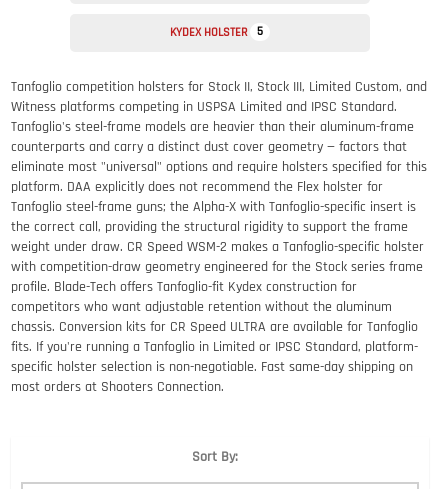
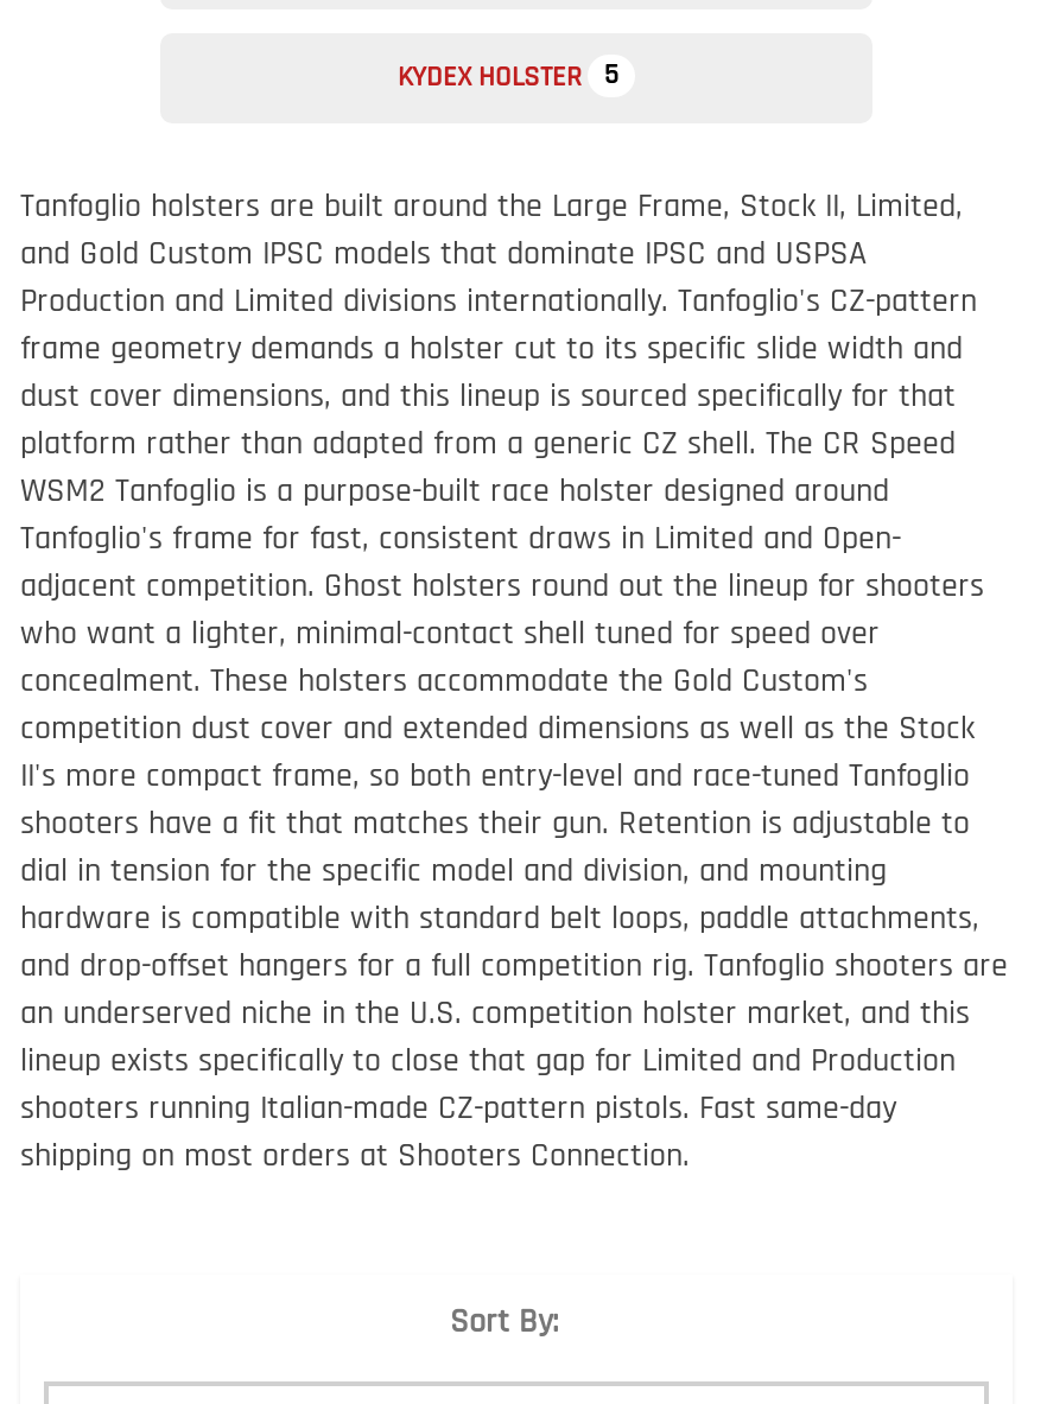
[11,78,427,396] Tanfoglio competition holsters for Stock II, Stock III, Limited Custom, and | Witness platforms competing in USPSA Limited and IPSC Standard. | Tanfoglio's steel-frame models are heavier than their aluminum-frame | counterparts and carry a distinct dust cover geometry — factors that | eliminate most "universal" options and require holsters specified for this | platform. DAA explicitly does not recommend the Flex holster for | Tanfoglio steel-frame guns; the Alpha-X with Tanfoglio-specific insert is | the correct call, providing the structural rigidity to support the frame | weight under draw. CR Speed WSM-2 makes a Tanfoglio-specific holster | with competition-draw geometry engineered for the Stock series frame | profile. Blade-Tech offers Tanfoglio-fit Kydex construction for | competitors who want adjustable retention without the aluminum | chassis. Conversion kits for CR Speed ULTRA are available for Tanfoglio | fits. If you're running a Tanfoglio in Limited or IPSC Standard, platform- | specific holster selection is non-negotiable. Fast same-day shipping on | most orders at Shooters Connection. -> [20,185,1008,1178] Tanfoglio holsters are built around the Large Frame, Stock II, Limited, | and Gold Custom IPSC models that dominate IPSC and USPSA | Production and Limited divisions internationally. Tanfoglio's CZ-pattern | frame geometry demands a holster cut to its specific slide width and | dust cover dimensions, and this lineup is sourced specifically for that | platform rather than adapted from a generic CZ shell. The CR Speed | WSM2 Tanfoglio is a purpose-built race holster designed around | Tanfoglio's frame for fast, consistent draws in Limited and Open- | adjacent competition. Ghost holsters round out the lineup for shooters | who want a lighter, minimal-contact shell tuned for speed over | concealment. These holsters accommodate the Gold Custom's | competition dust cover and extended dimensions as well as the Stock | II's more compact frame, so both entry-level and race-tuned Tanfoglio | shooters have a fit that matches their gun. Retention is adjustable to | dial in tension for the specific model and division, and mounting | hardware is compatible with standard belt loops, paddle attachments, | and drop-offset hangers for a full competition rig. Tanfoglio shooters are | an underserved niche in the U.S. competition holster market, and this | lineup exists specifically to close that gap for Limited and Production | shooters running Italian-made CZ-pattern pistols. Fast same-day | shipping on most orders at Shooters Connection.

